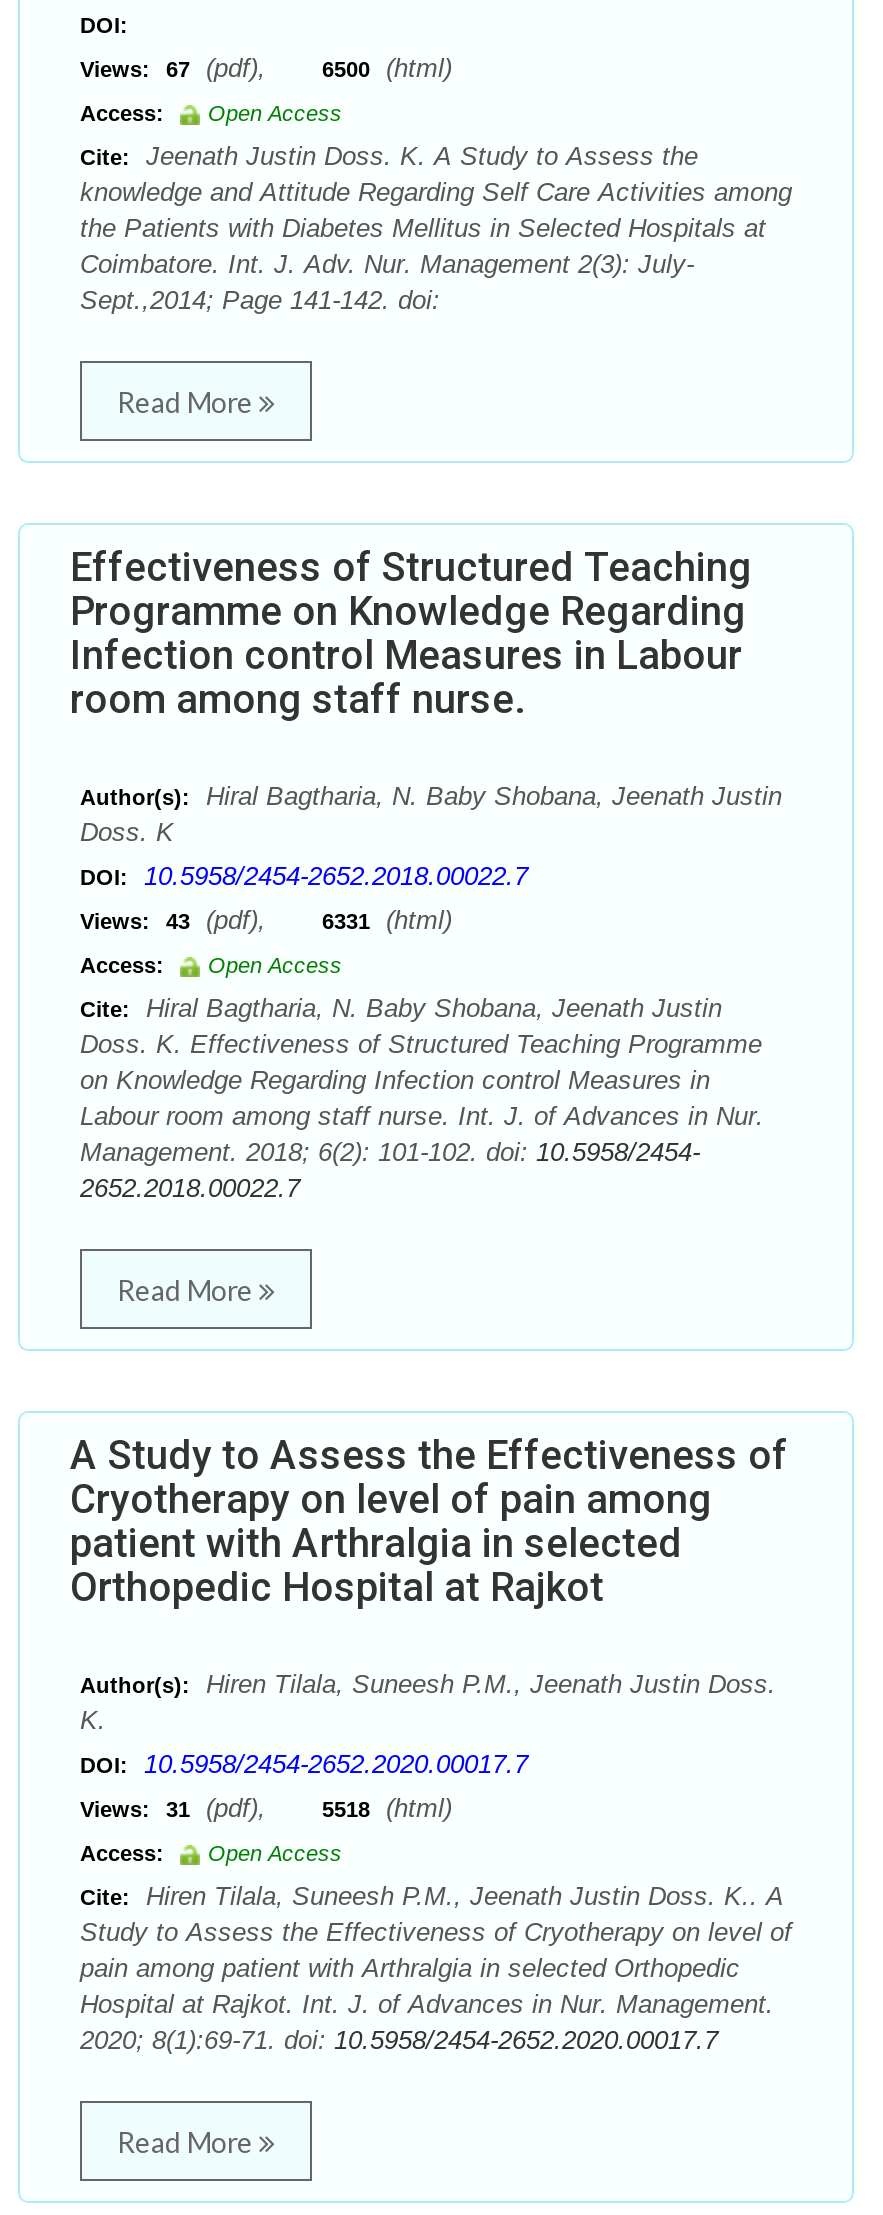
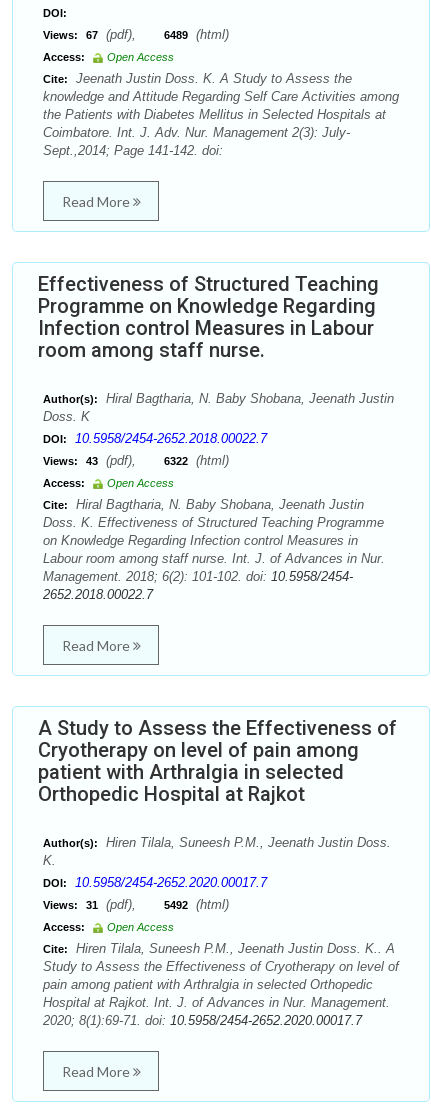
[80,53,452,83] Views: 67 (pdf), 6500 (html) -> [43,27,229,42] Views: 67 (pdf), 6489 (html)
[80,905,452,935] Views: 43 (pdf), 6331 (html) -> [43,453,229,468] Views: 43 (pdf), 6322 (html)
[80,1793,452,1823] Views: 31 (pdf), 5518 (html) -> [43,897,229,912] Views: 31 (pdf), 5492 (html)

